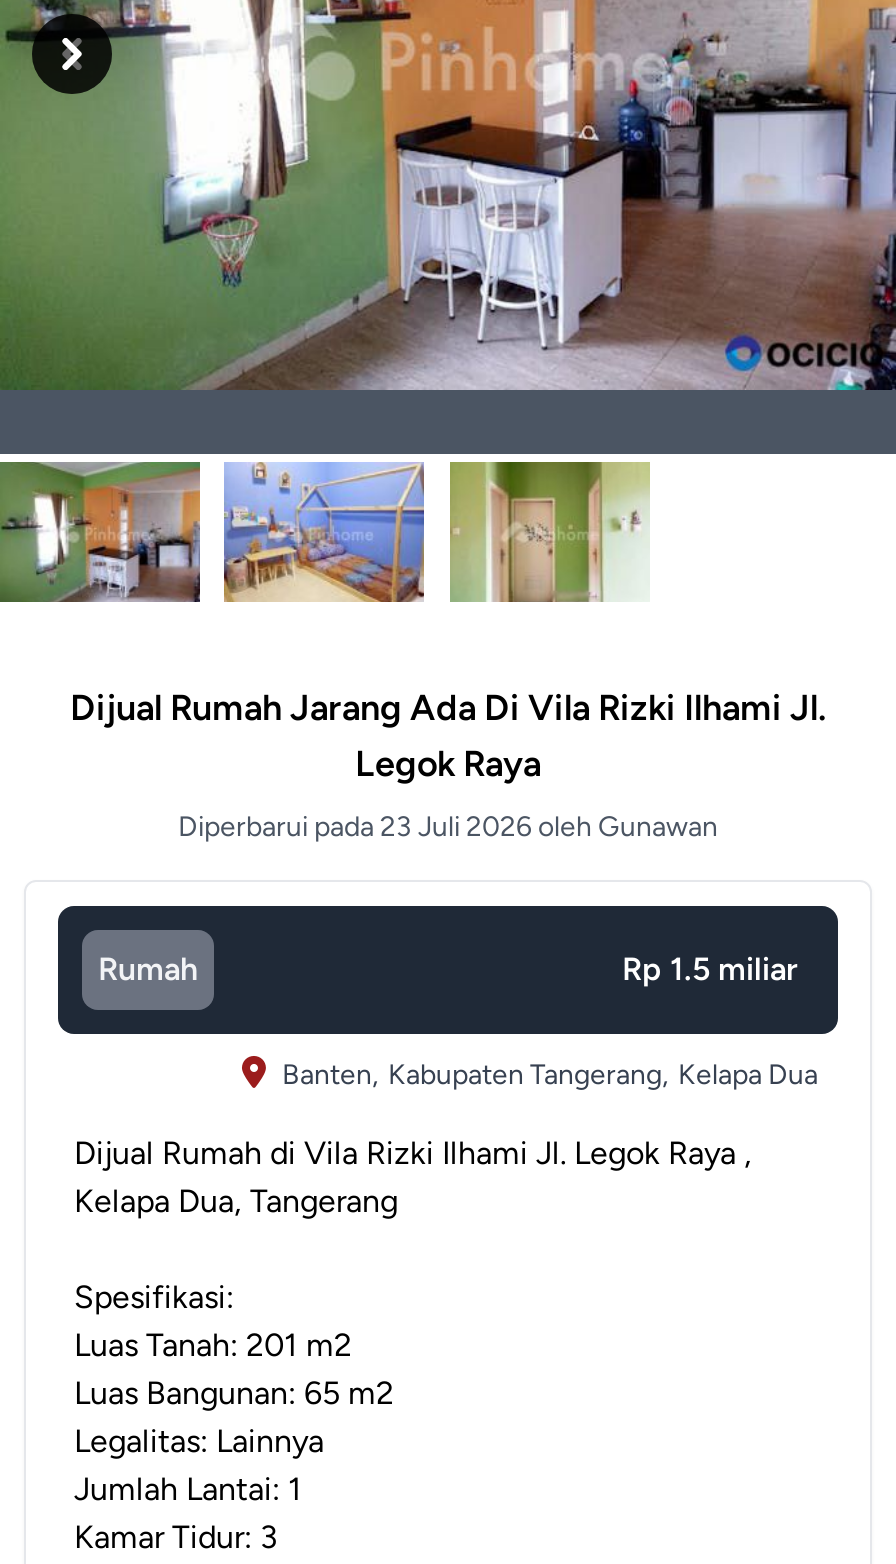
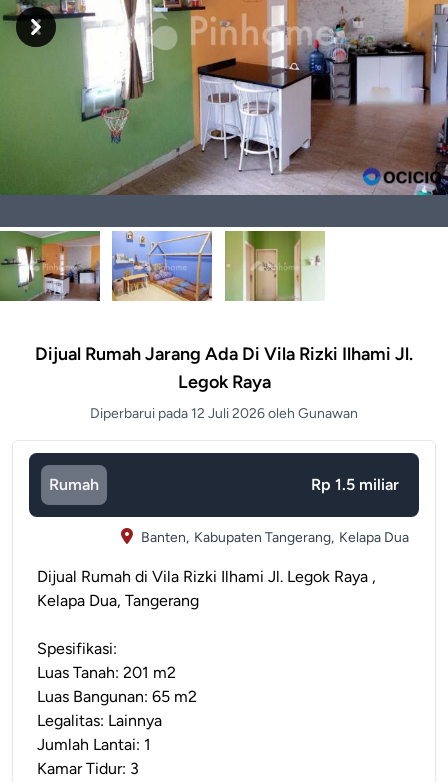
[178,810,718,844] Diperbarui pada 23 Juli 2026 oleh Gunawan -> [90,405,358,422] Diperbarui pada 12 Juli 2026 oleh Gunawan

